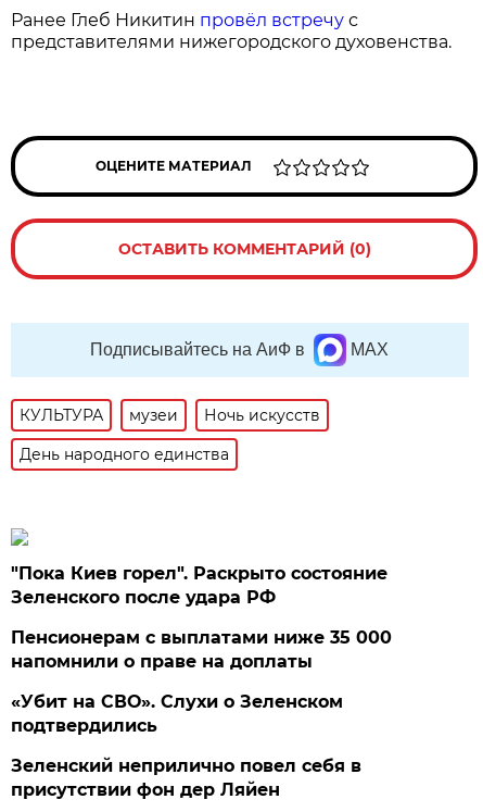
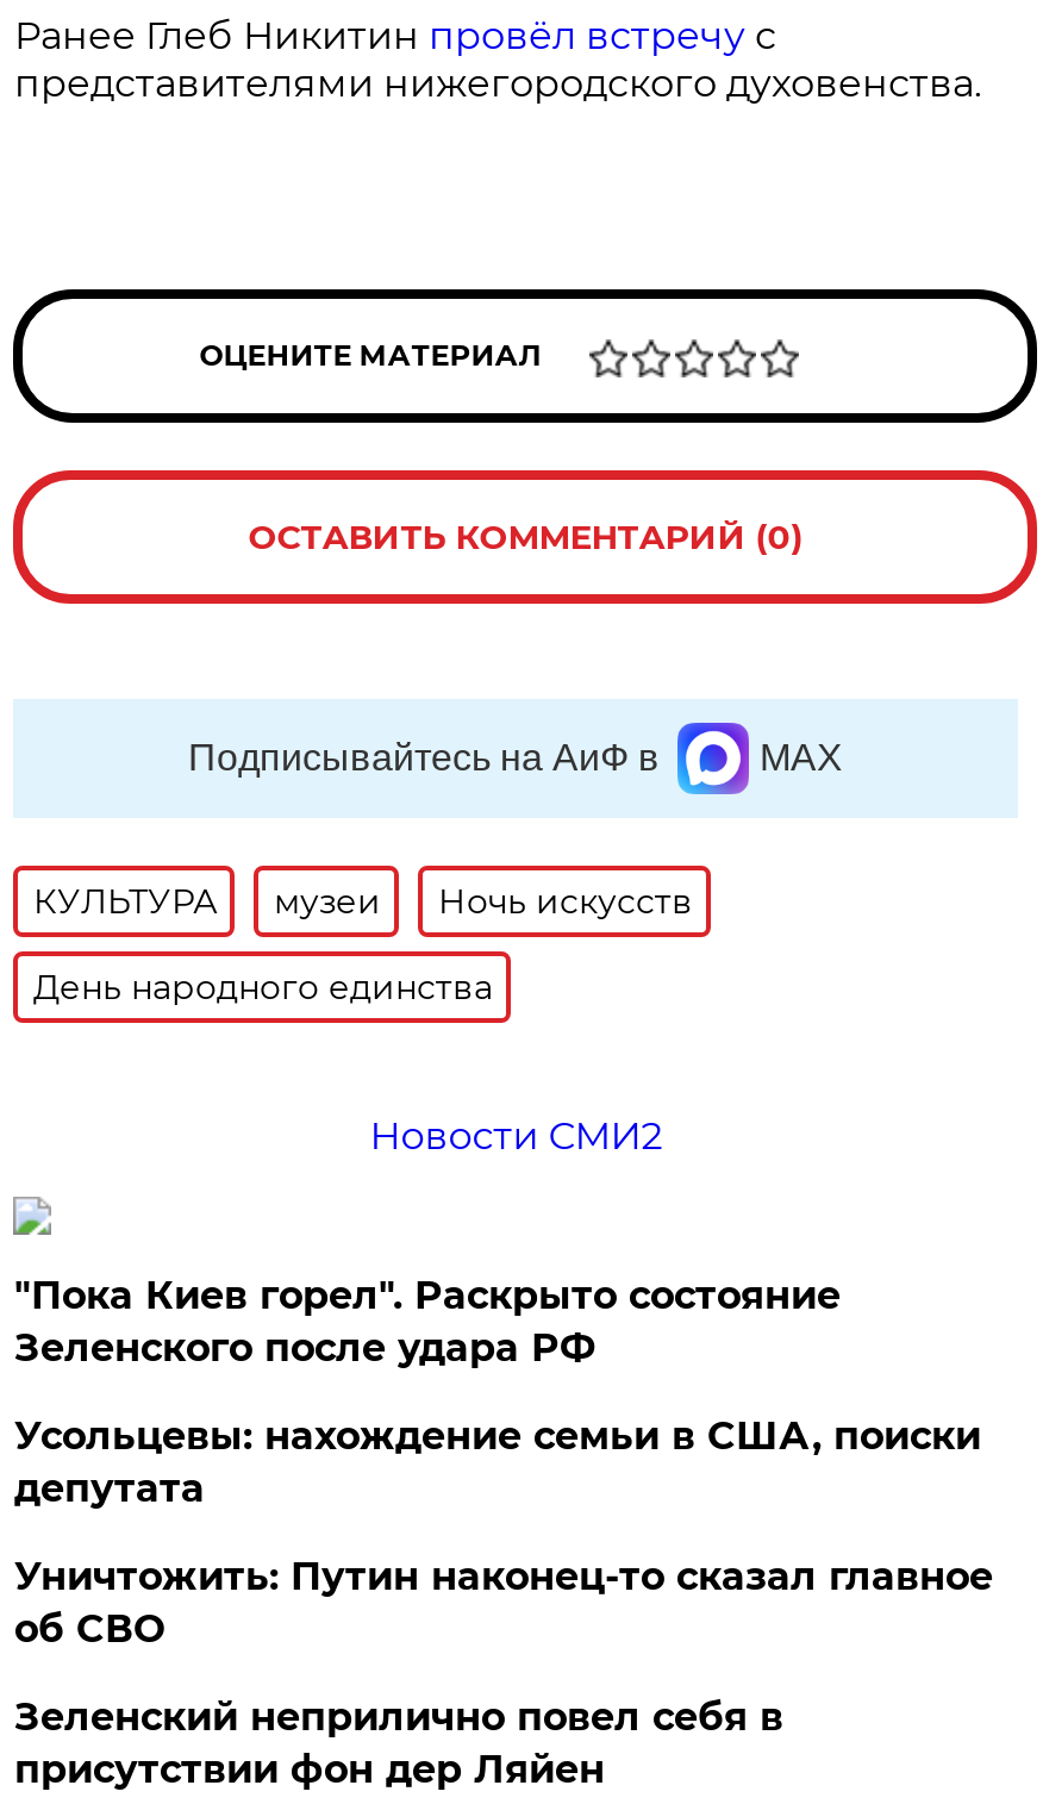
none -> [370,1113,662,1159] Новости СМИ2
[11,627,392,672] Пенсионерам с выплатами ниже 35 000 | напомнили о праве на доплаты -> [14,1413,981,1511] Усольцевы: нахождение семьи в США, поиски | депутата
[11,691,343,736] «Убит на СВО». Слухи о Зеленском | подтвердились -> [14,1554,993,1652] Уничтожить: Путин наконец-то сказал главное | об СВО

